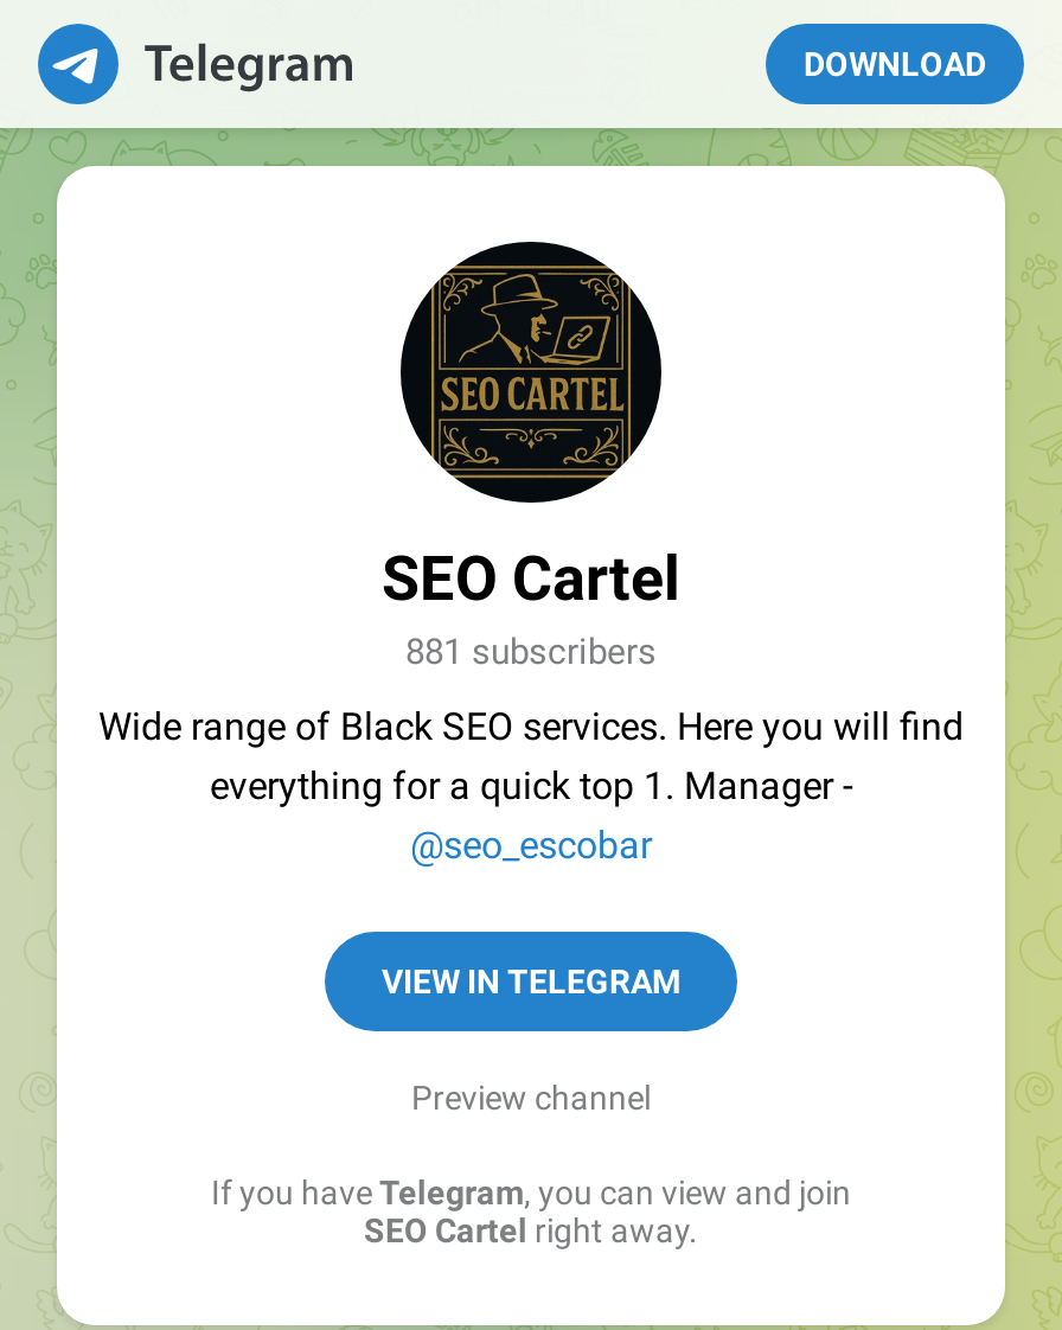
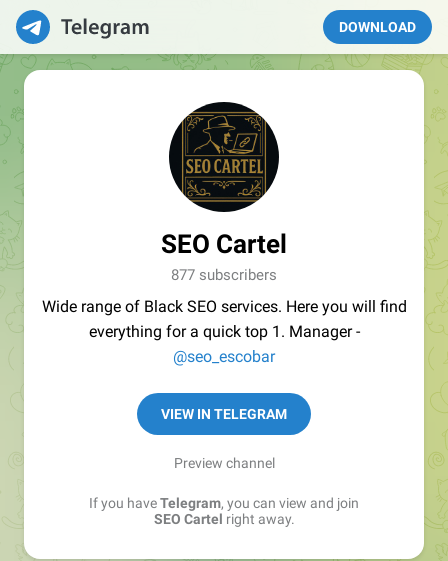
[405,631,657,673] 881 subscribers -> [171,266,277,284] 877 subscribers

